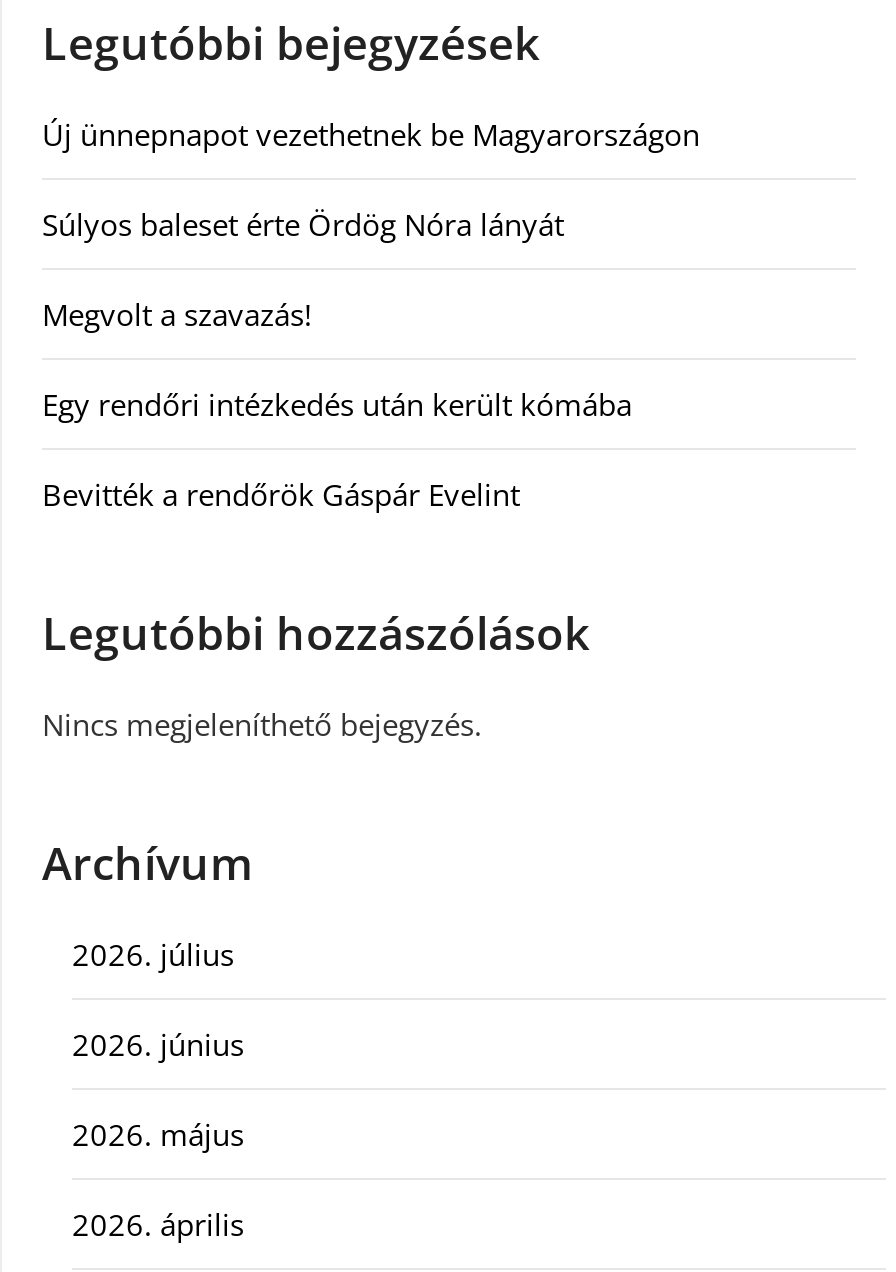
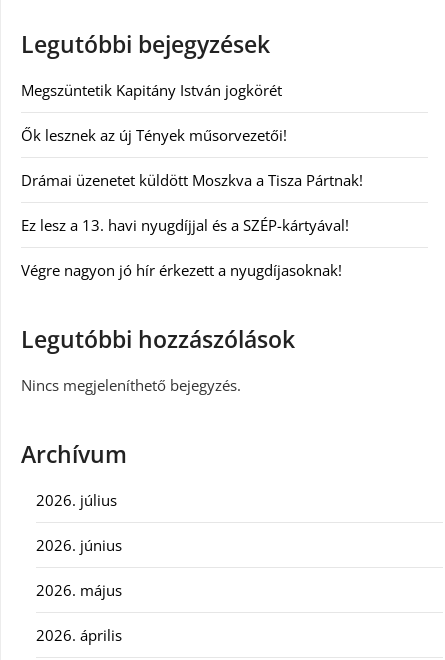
[42,114,700,154] Új ünnepnapot vezethetnek be Magyarországon -> [21,80,282,100] Megszüntetik Kapitány István jogkörét
[42,204,564,244] Súlyos baleset érte Ördög Nóra lányát -> [21,125,287,145] Ők lesznek az új Tények műsorvezetői!
[42,294,312,334] Megvolt a szavazás! -> [21,170,363,190] Drámai üzenetet küldött Moszkva a Tisza Pártnak!
[42,384,632,424] Egy rendőri intézkedés után került kómába -> [21,215,349,235] Ez lesz a 13. havi nyugdíjjal és a SZÉP-kártyával!
[42,474,520,514] Bevitték a rendőrök Gáspár Evelint -> [21,260,342,280] Végre nagyon jó hír érkezett a nyugdíjasoknak!

